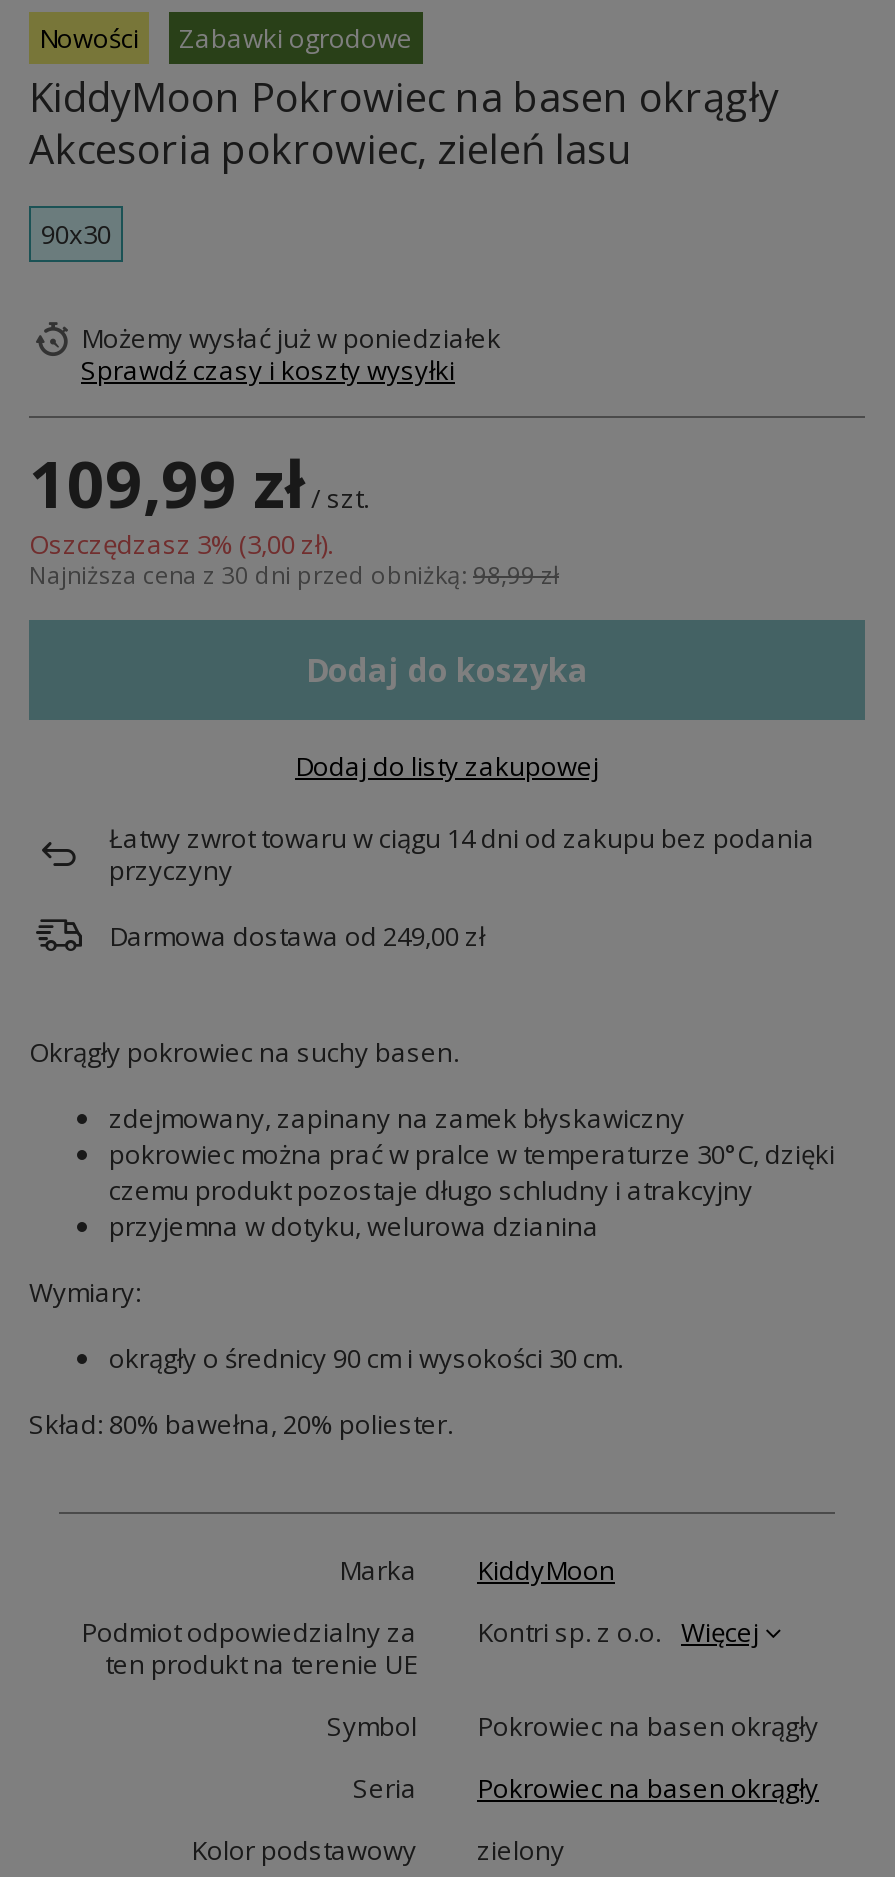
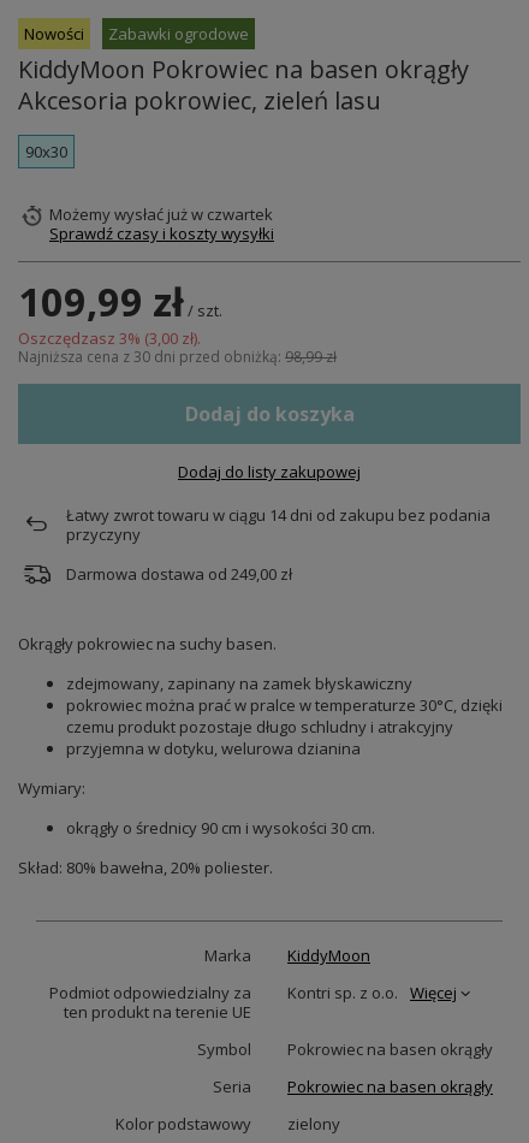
[81,320,501,356] Możemy wysłać już w poniedziałek -> [49,203,273,225] Możemy wysłać już w czwartek

